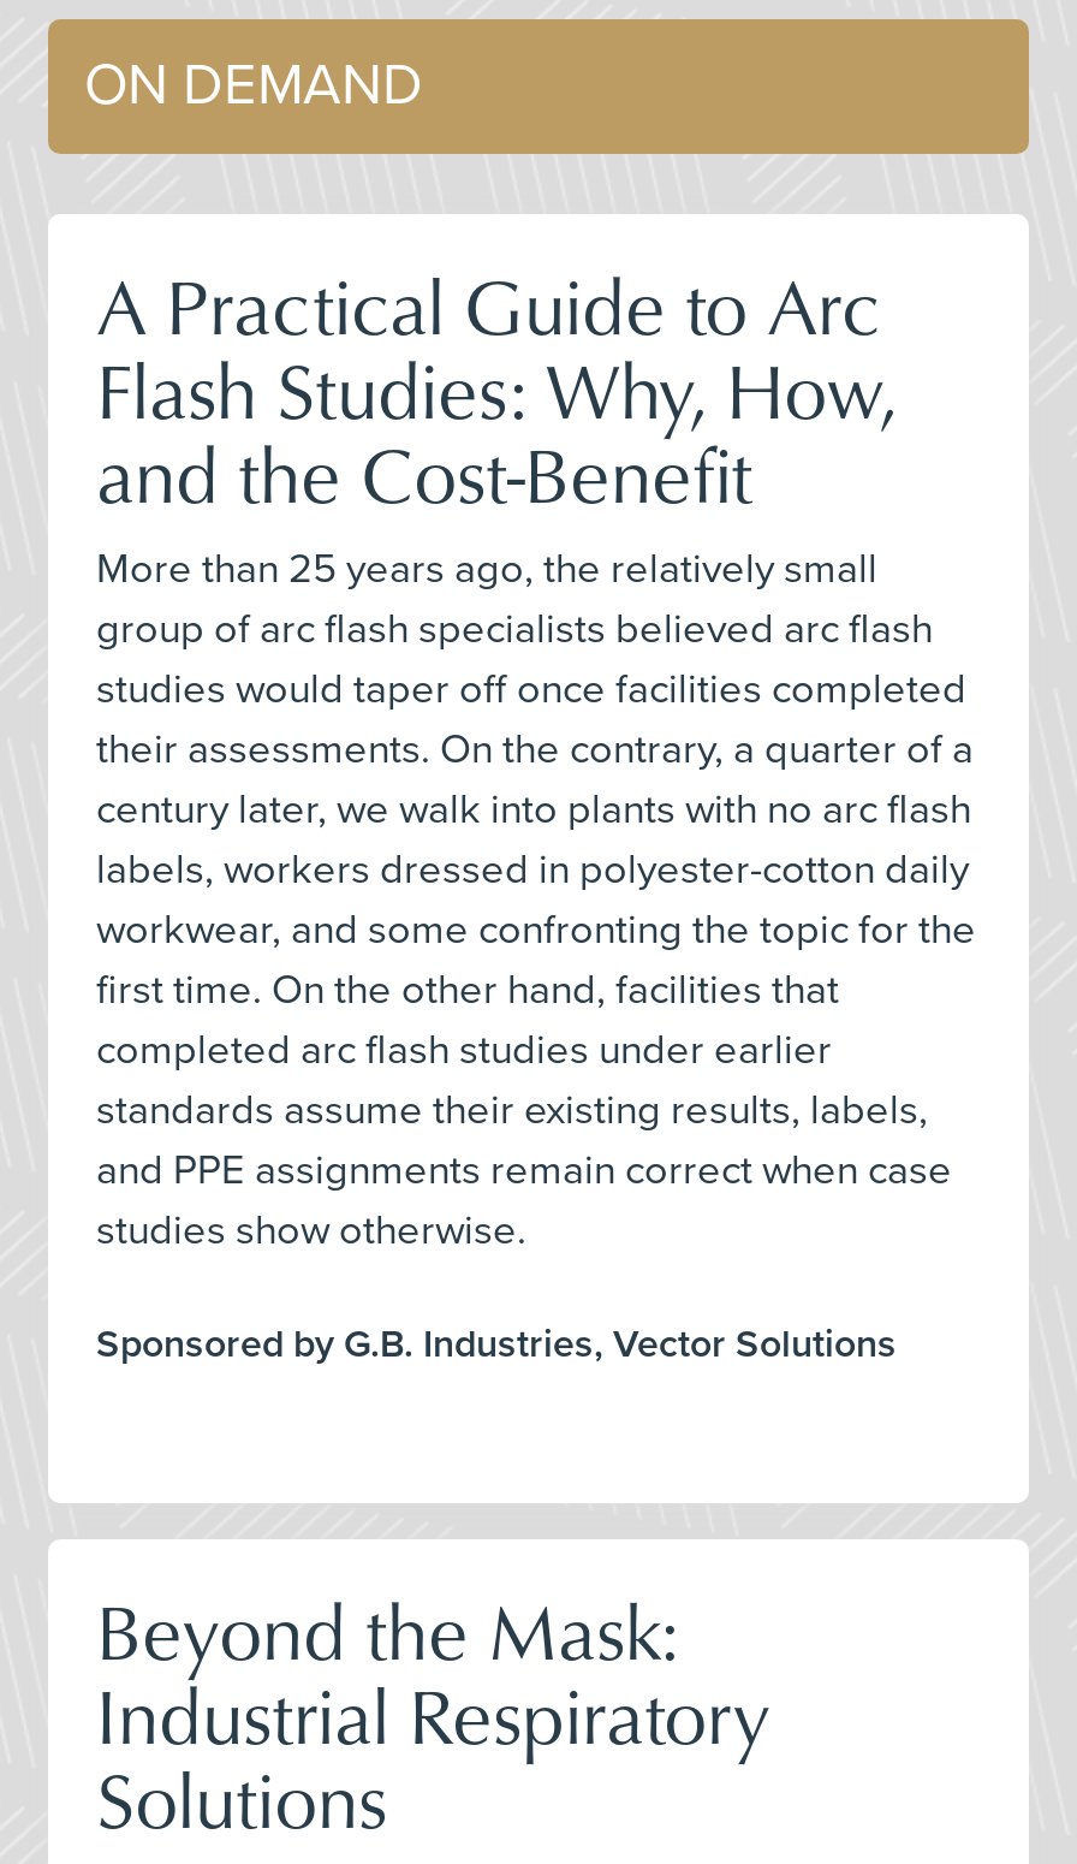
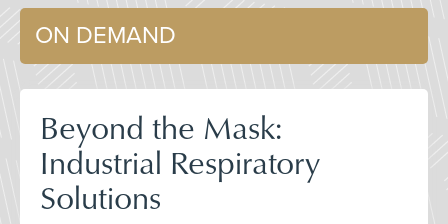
[96,250,976,1369] A Practical Guide to Arc | Flash Studies: Why, How, | and the Cost-Benefit | More than 25 years ago, the relatively small | group of arc flash specialists believed arc flash | studies would taper off once facilities completed | their assessments. On the contrary, a quarter of a | century later, we walk into plants with no arc flash | labels, workers dressed in polyester-cotton daily | workwear, and some confronting the topic for the | first time. On the other hand, facilities that | completed arc flash studies under earlier | standards assume their existing results, labels, | and PPE assignments remain correct when case | studies show otherwise. | Sponsored by G.B. Industries, Vector Solutions -> none

